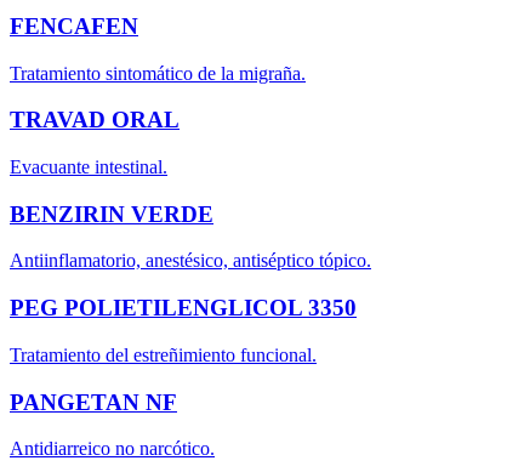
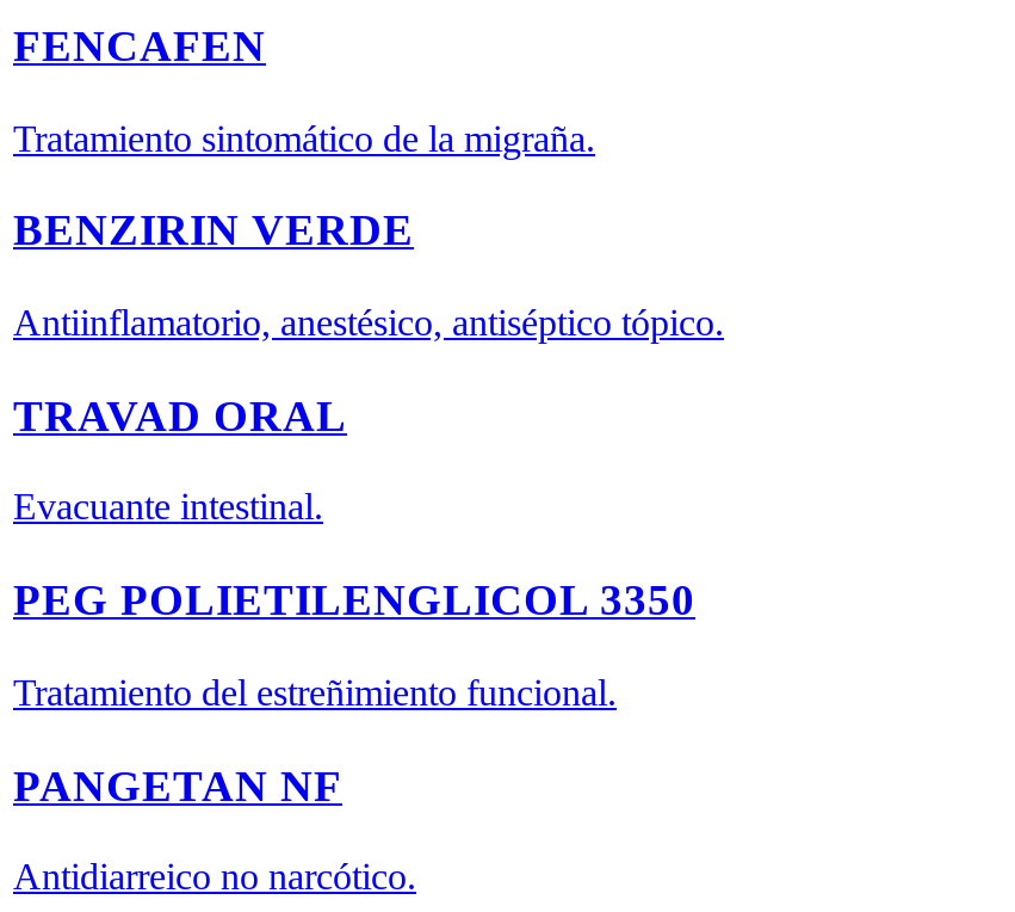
moved [10,107,180,177] -> [13,390,347,528]: TRAVAD ORAL | Evacuante intestinal.
moved [10,201,371,271] -> [13,205,724,343]: BENZIRIN VERDE | Antiinflamatorio, anestésico, antiséptico tópico.

